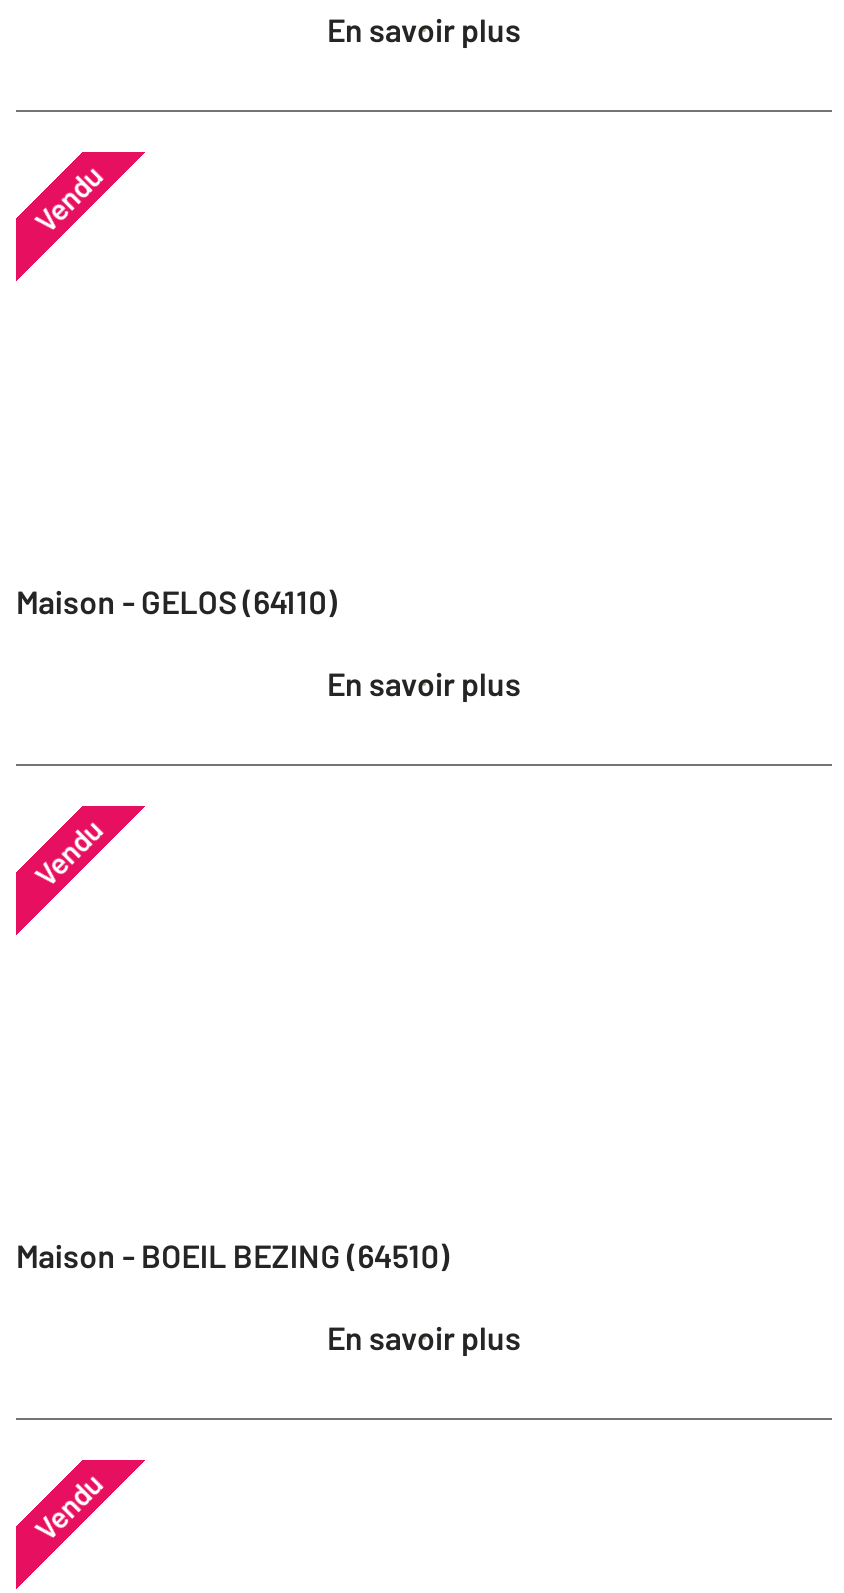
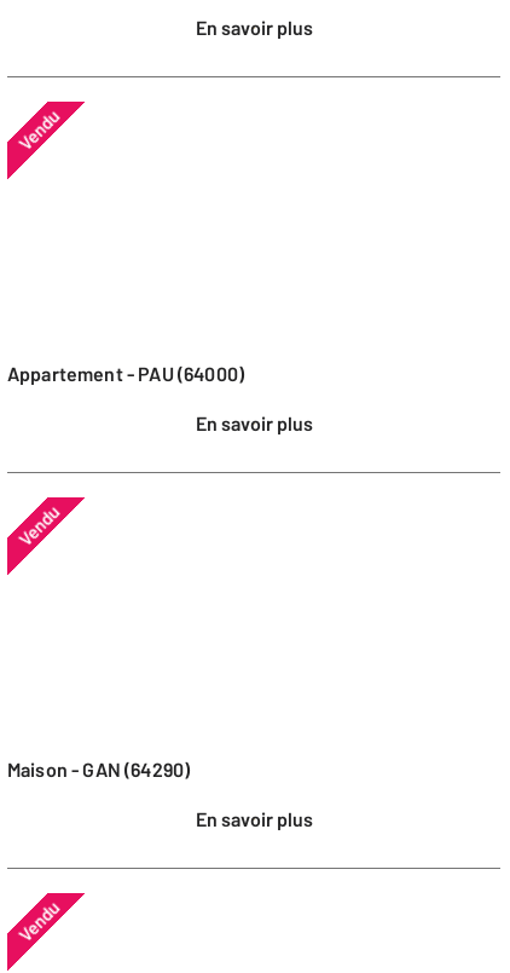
[38,582,337,620] Maison - GELOS (64110) -> [20,362,244,385] Appartement - PAU (64000)
[38,1236,449,1274] Maison - BOEIL BEZING (64510) -> [21,758,190,781] Maison - GAN (64290)

